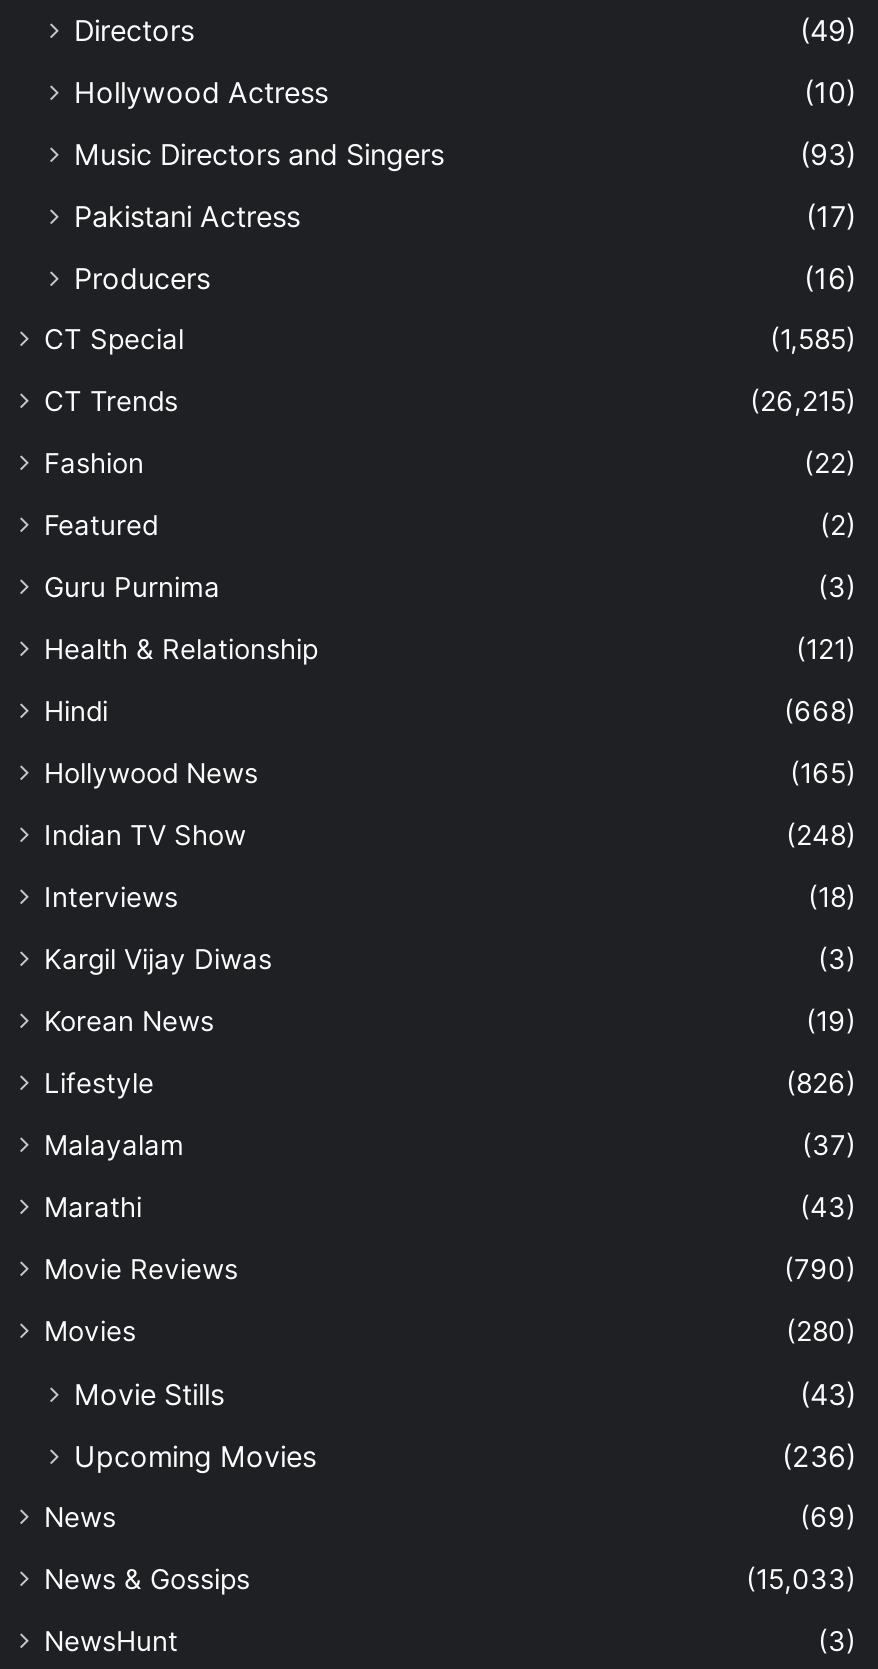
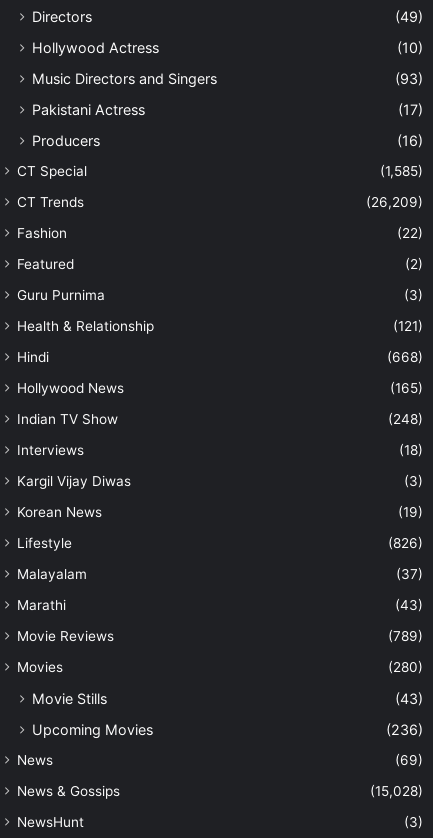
[750,385,856,417] (26,215) -> [366,194,423,210] (26,209)
[784,1253,856,1285] (790) -> [388,628,423,644] (789)
[746,1563,856,1595] (15,033) -> [370,783,423,799] (15,028)

